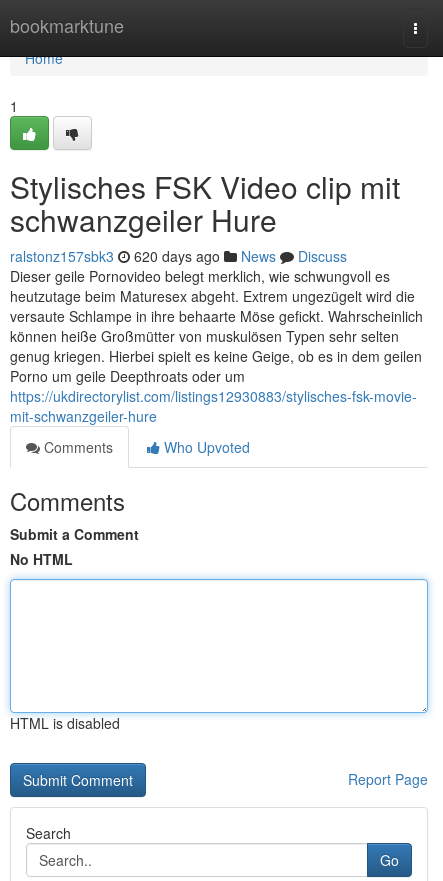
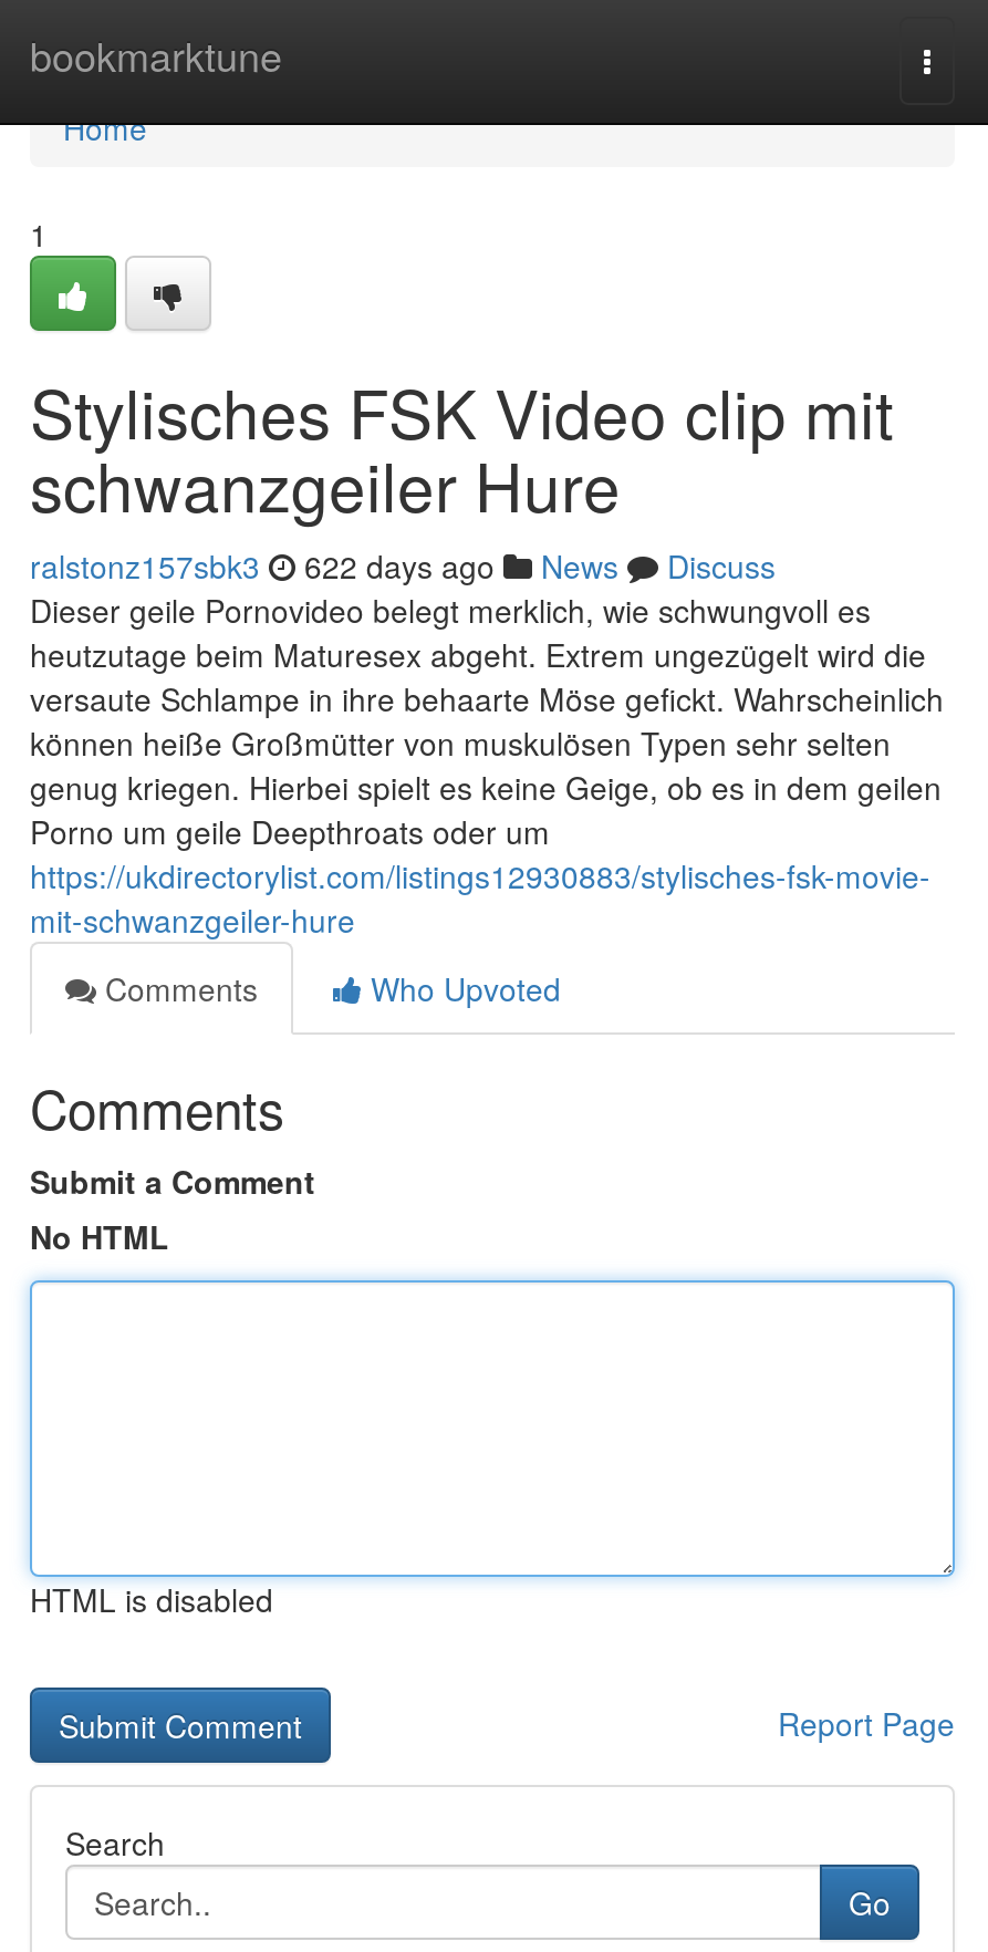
[10,246,347,266] ralstonz157sbk3 620 days ago News Discuss -> [30,543,776,588] ralstonz157sbk3 622 days ago News Discuss

